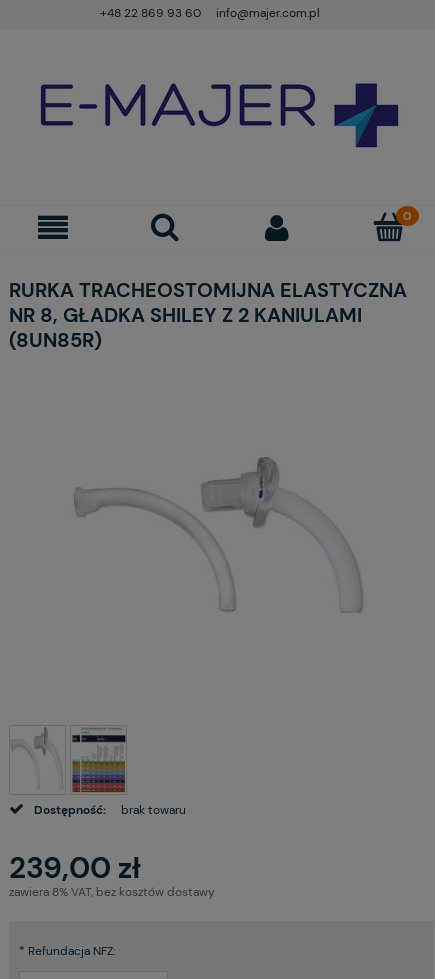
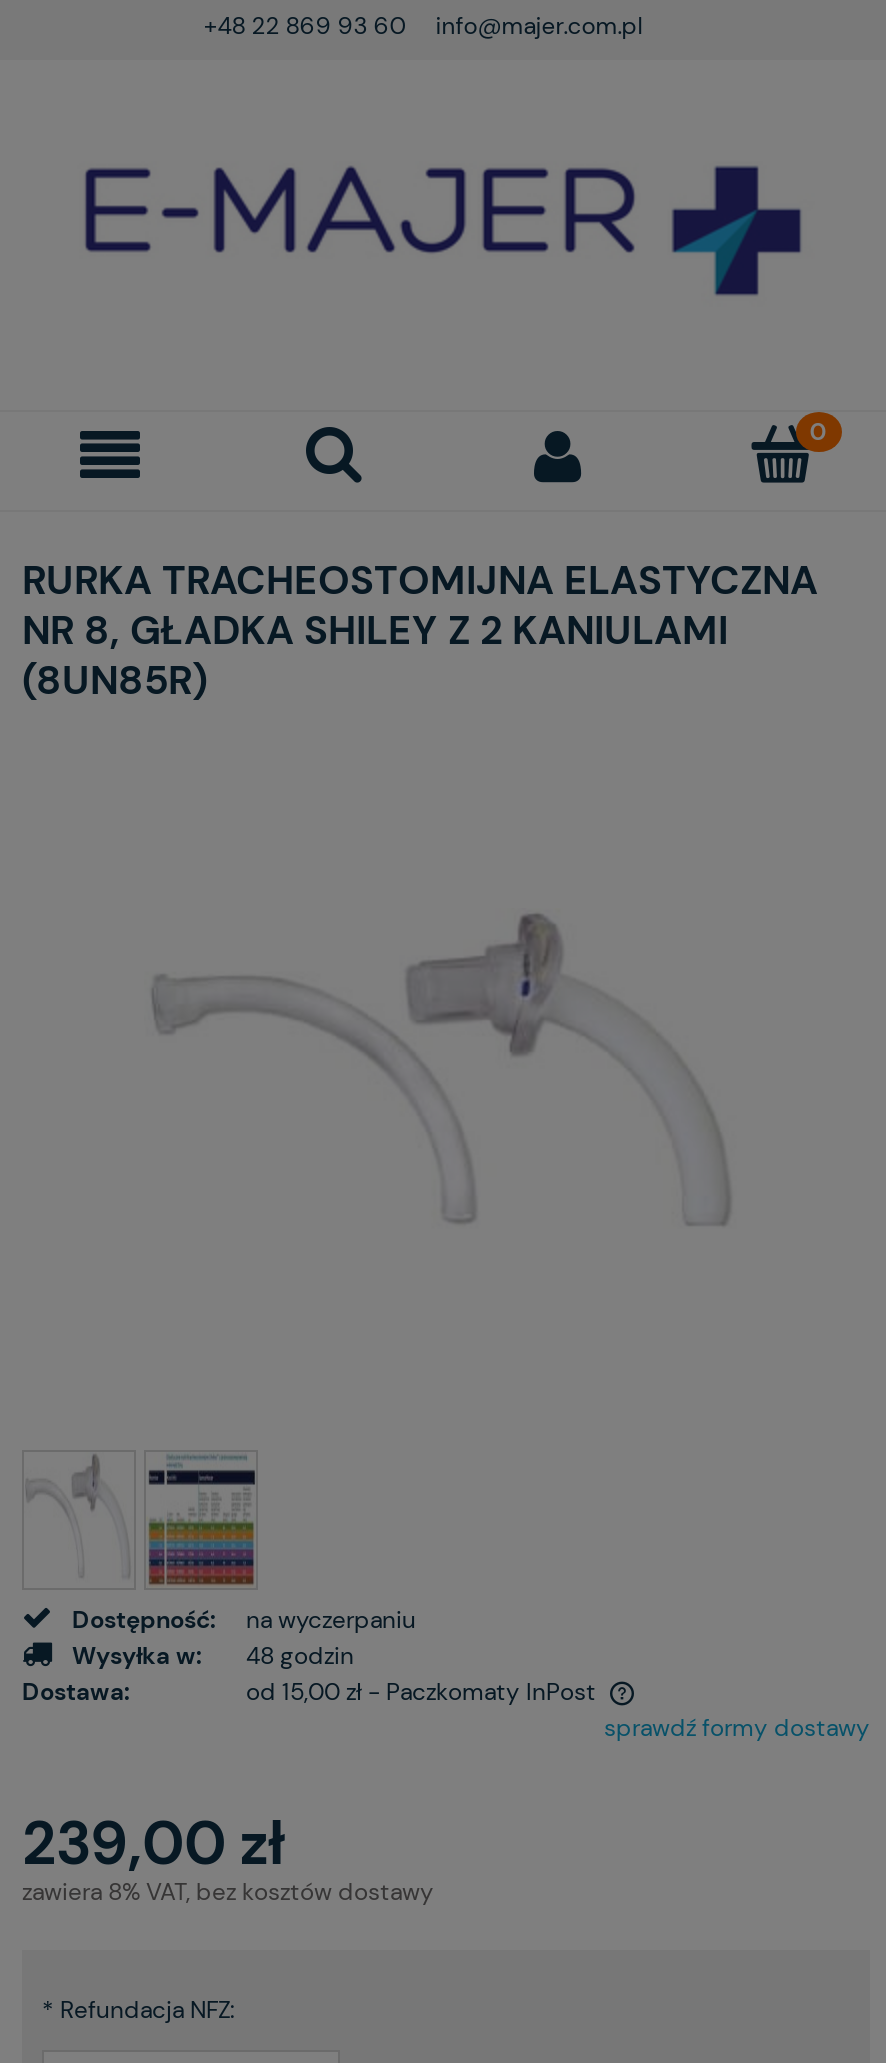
[121,802,186,818] brak towaru -> [22,1605,870,1745] na wyczerpaniu | Wysyłka w: | 48 godzin | Dostawa: | od 15,00 zł - Paczkomaty InPost | sprawdź formy dostawy

